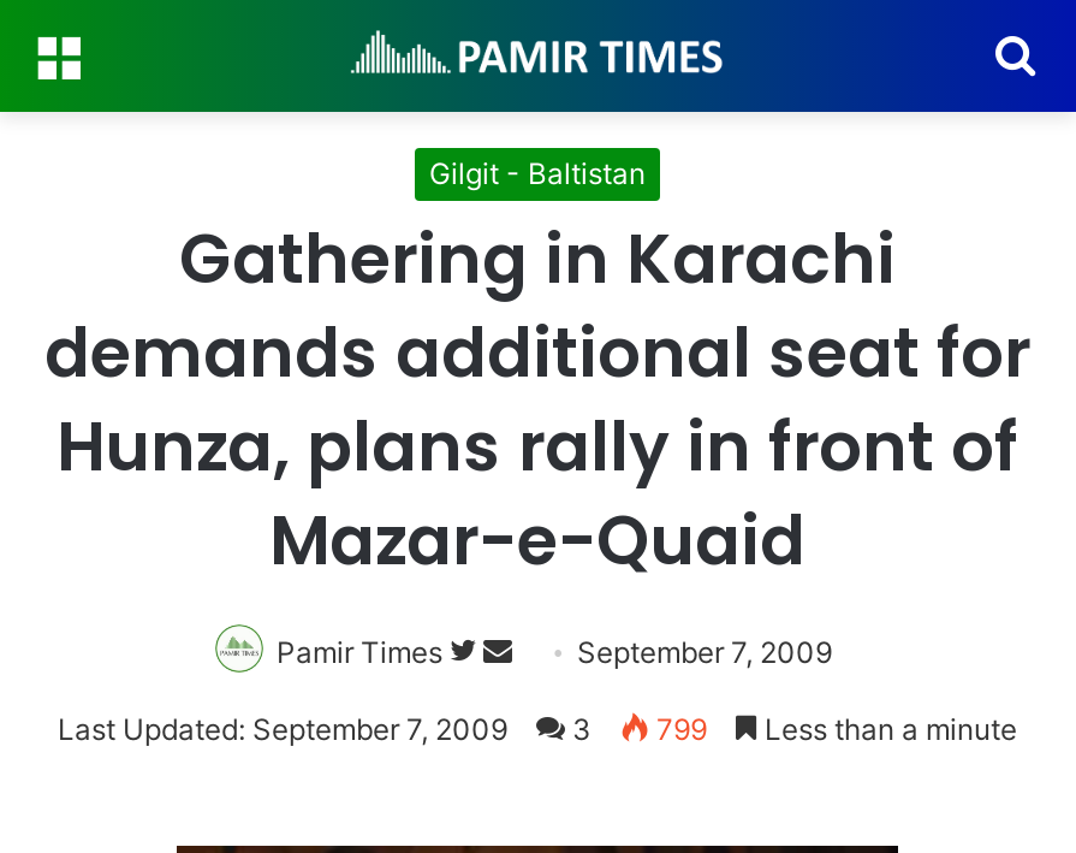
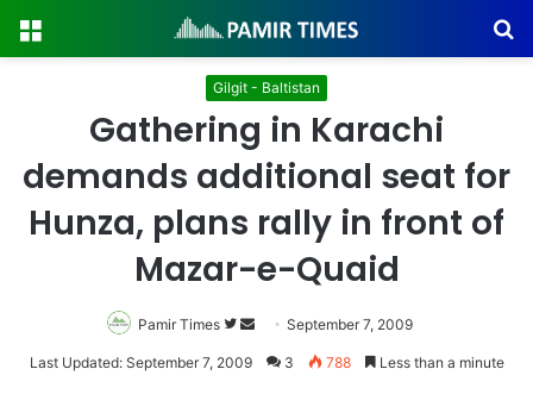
[58,712,1017,748] Last Updated: September 7, 2009 3 799 Less than a minute -> [29,354,504,372] Last Updated: September 7, 2009 3 788 Less than a minute

